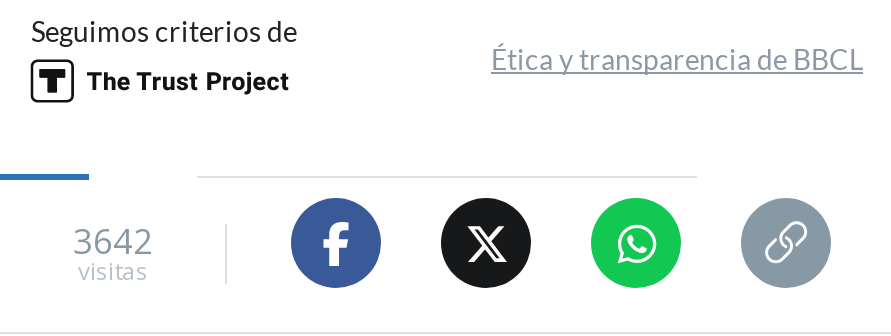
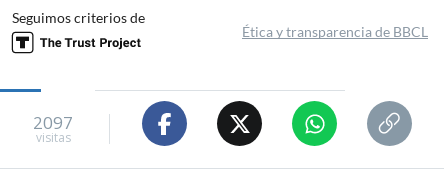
[73,217,153,263] 3642 -> [33,111,73,134] 2097

